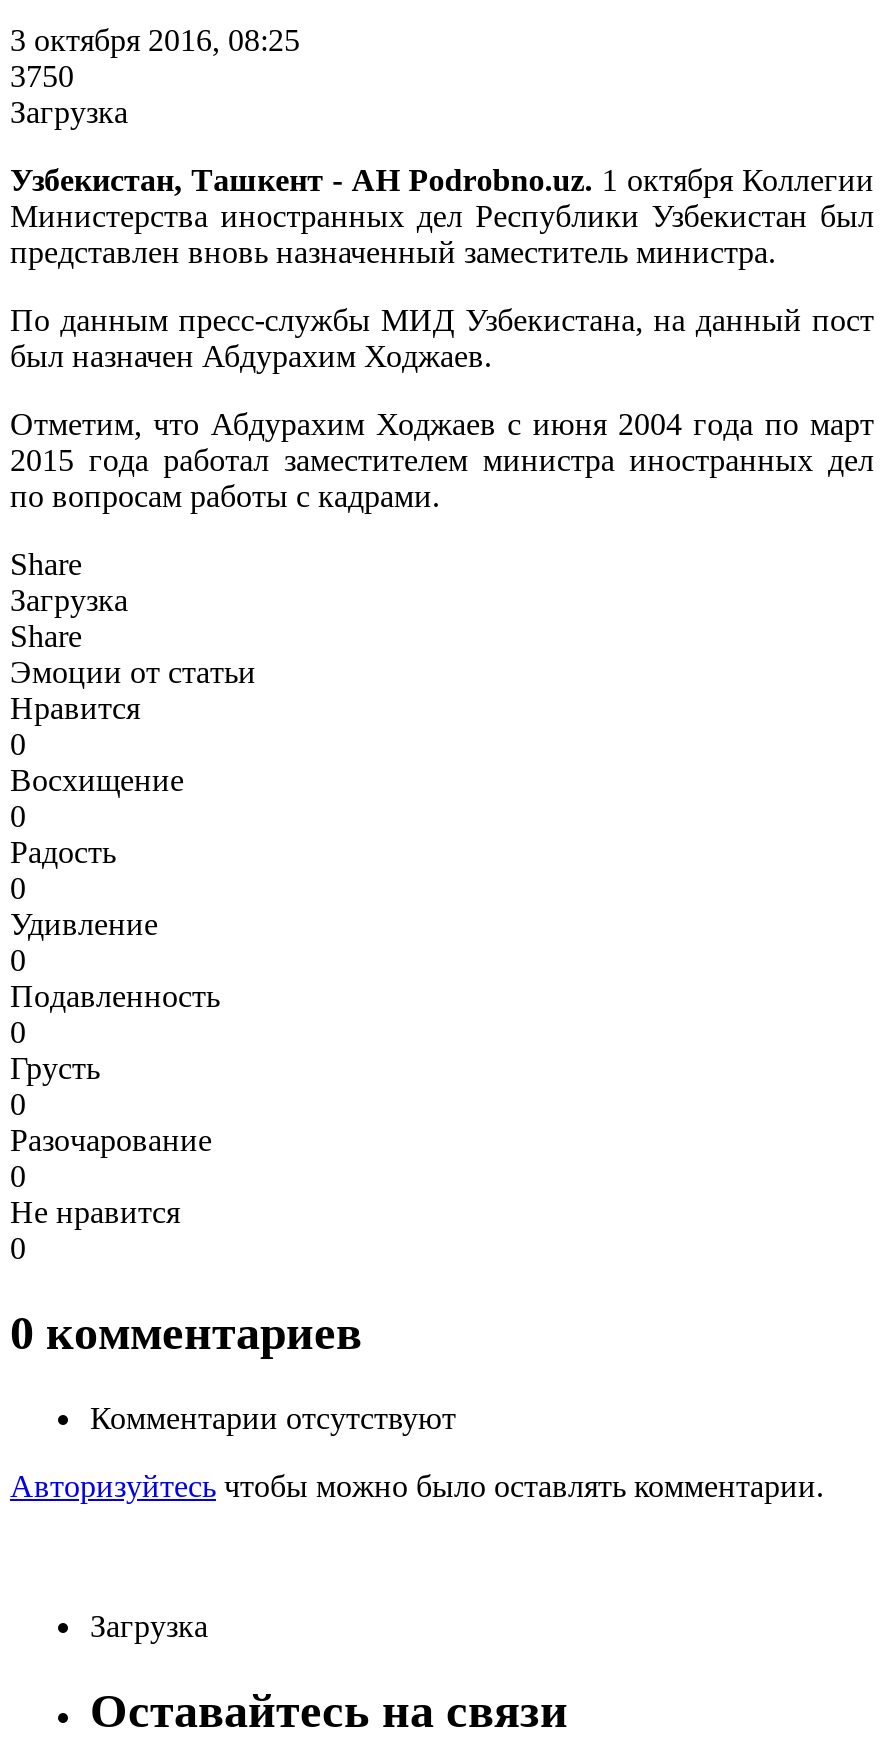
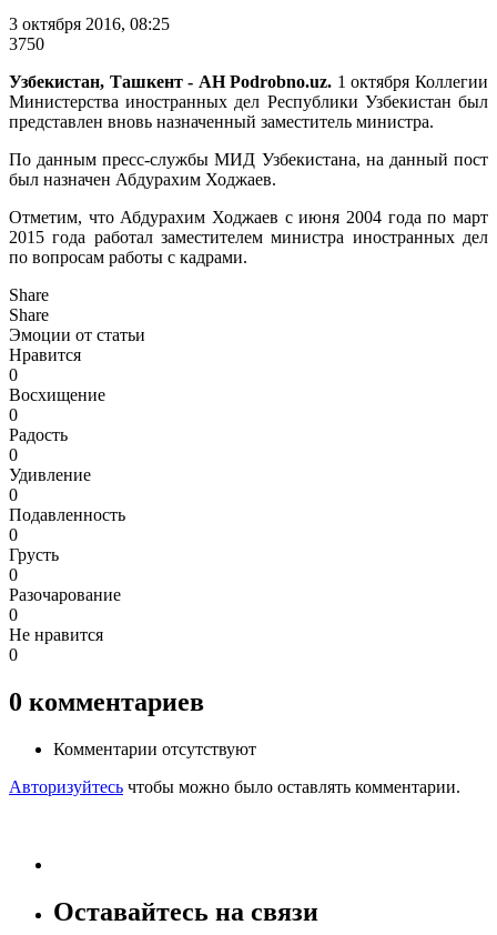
[10,95,128,129] Загрузка -> none
[10,583,128,617] Загрузка -> none
[90,1608,208,1642] Загрузка -> none

